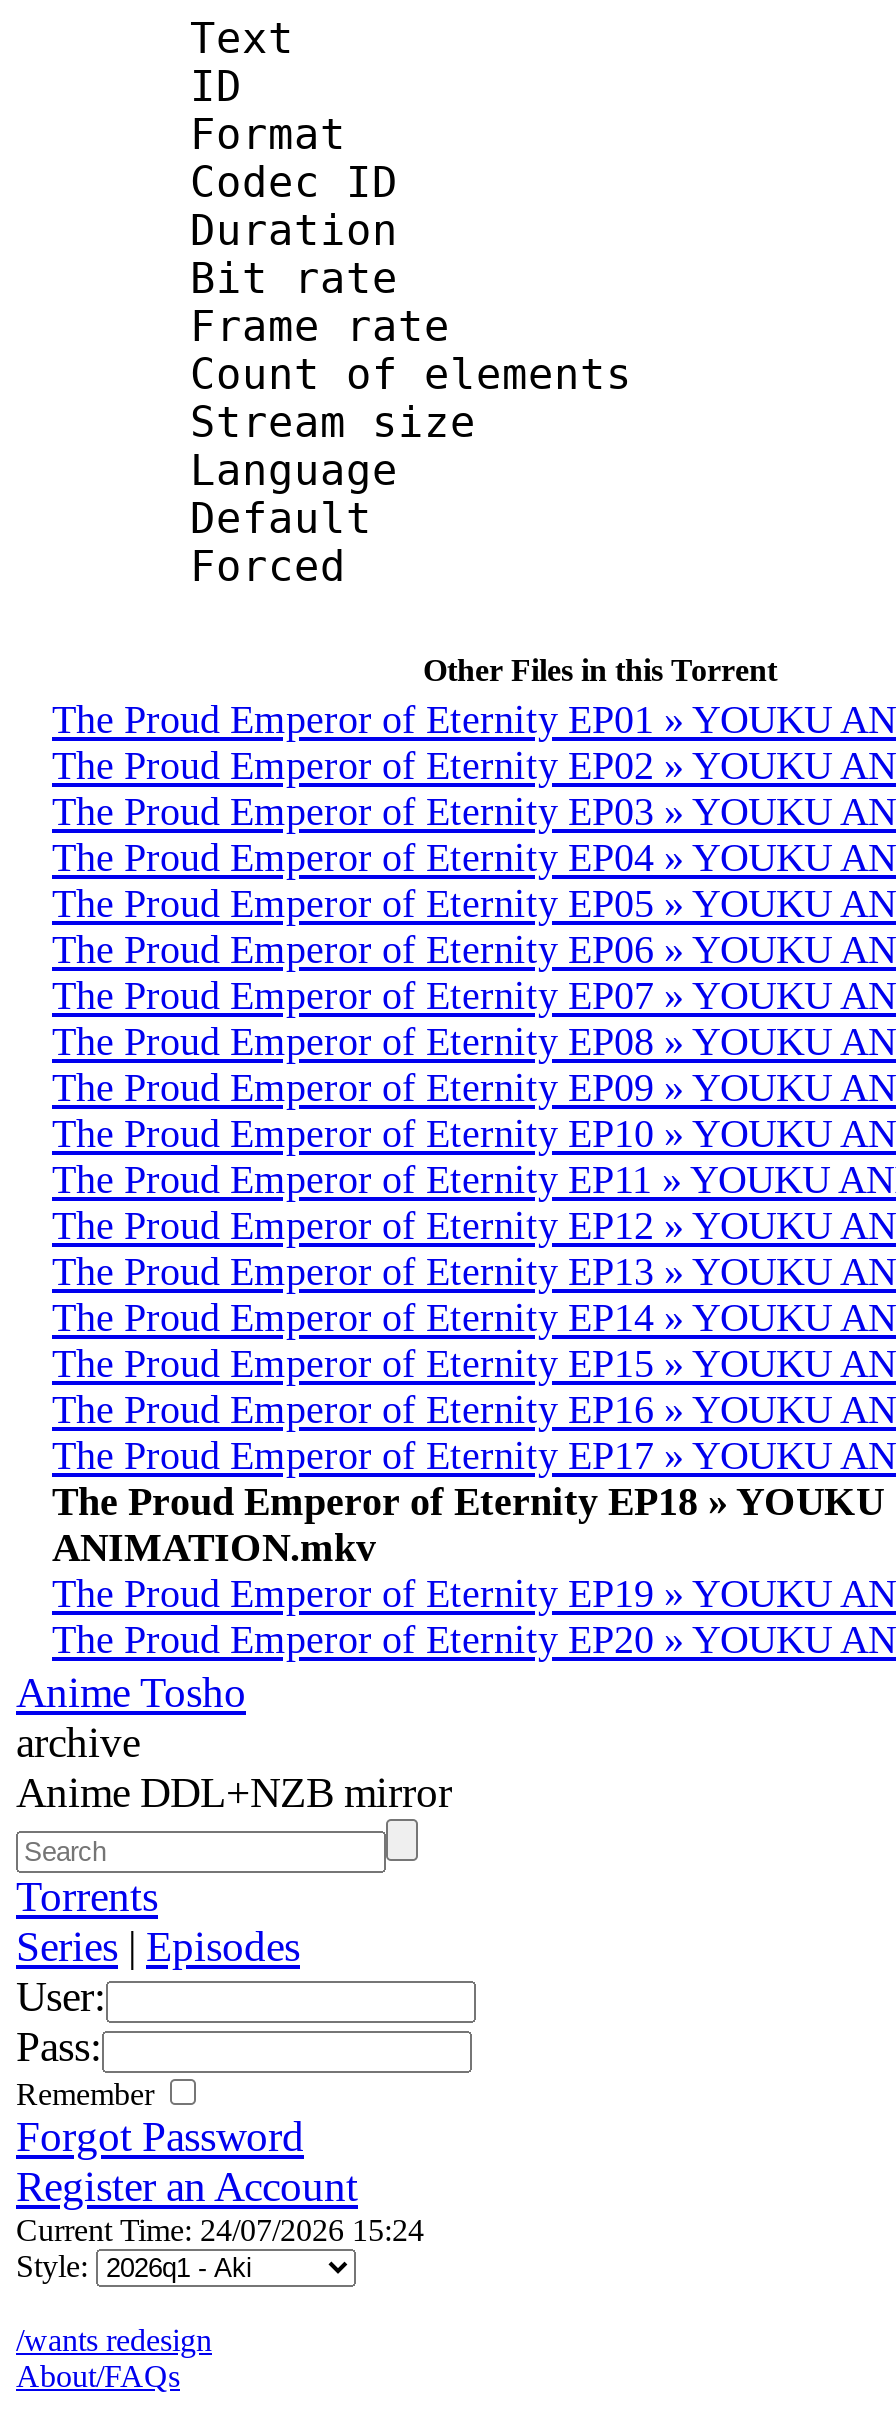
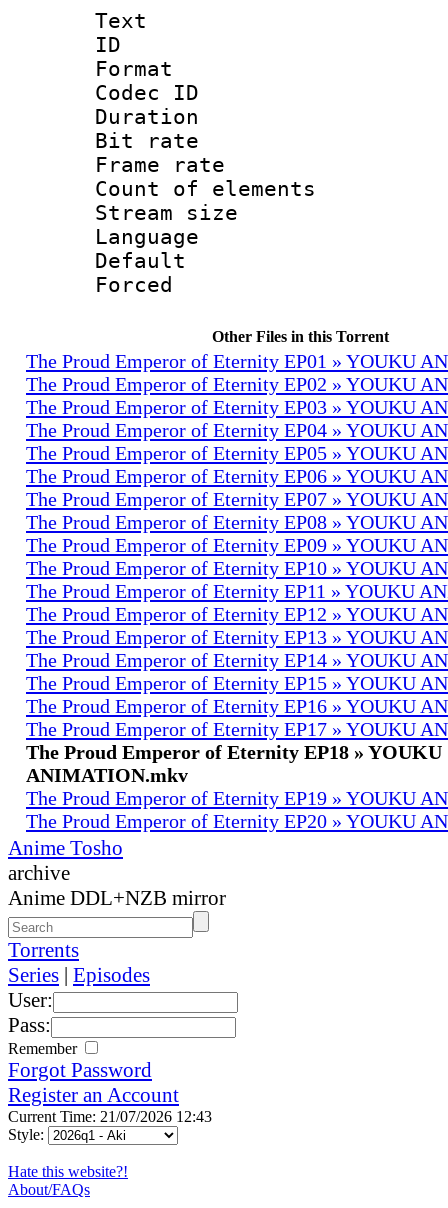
[16,2213,424,2247] Current Time: 24/07/2026 15:24 -> [8,1108,212,1125] Current Time: 21/07/2026 12:43
[16,2323,212,2357] /wants redesign -> [8,1163,128,1180] Hate this website?!

